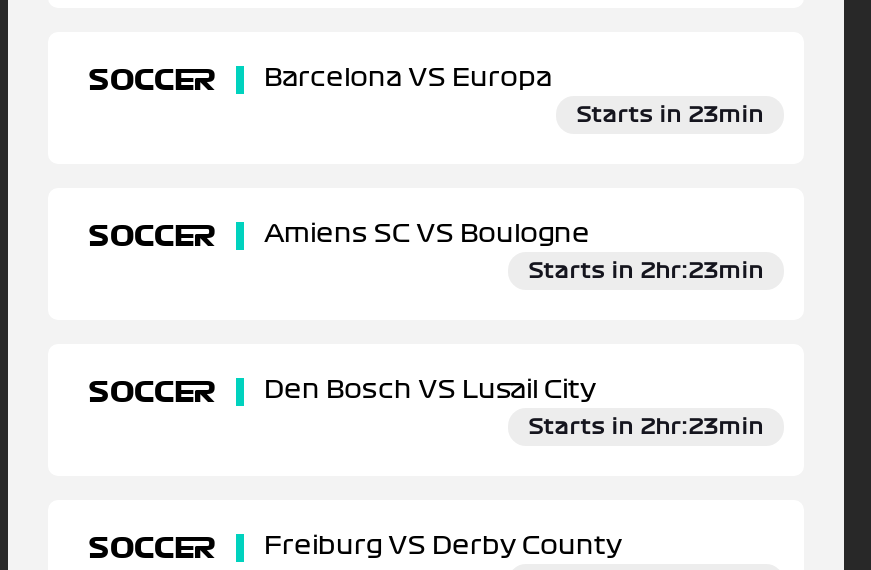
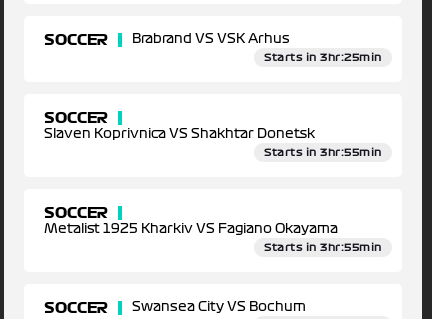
[264,66,552,90] Barcelona VS Europa -> [132,33,290,45] Brabrand VS VSK Arhus
[576,104,764,126] Starts in 23min -> [264,52,382,63] Starts in 3hr:25min
[264,222,590,246] Amiens SC VS Boulogne -> [44,128,315,140] Slaven Koprivnica VS Shakhtar Donetsk
[528,260,764,282] Starts in 2hr:23min -> [264,147,382,158] Starts in 3hr:55min
[264,378,596,402] Den Bosch VS Lusail City -> [44,223,338,235] Metalist 1925 Kharkiv VS Fagiano Okayama
[528,416,764,438] Starts in 2hr:23min -> [264,242,382,253] Starts in 3hr:55min
[264,534,622,558] Freiburg VS Derby County -> [132,301,306,313] Swansea City VS Bochum

